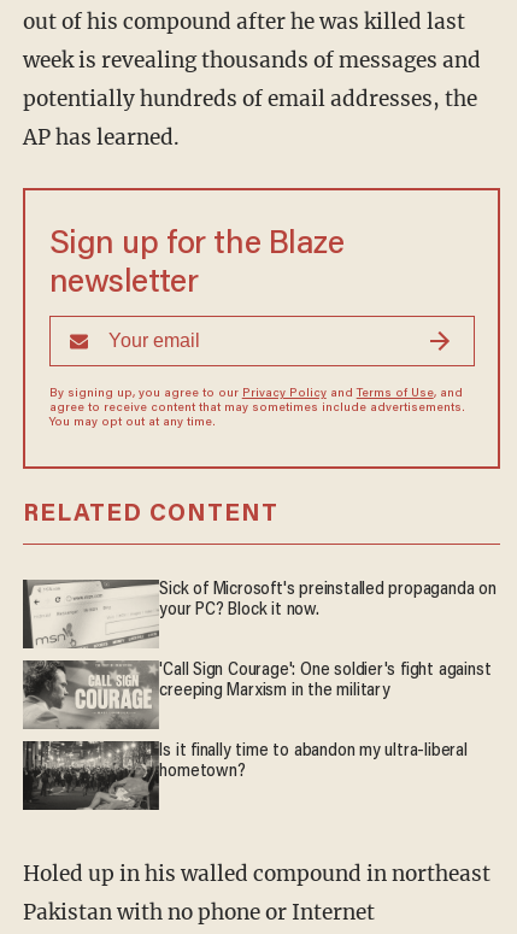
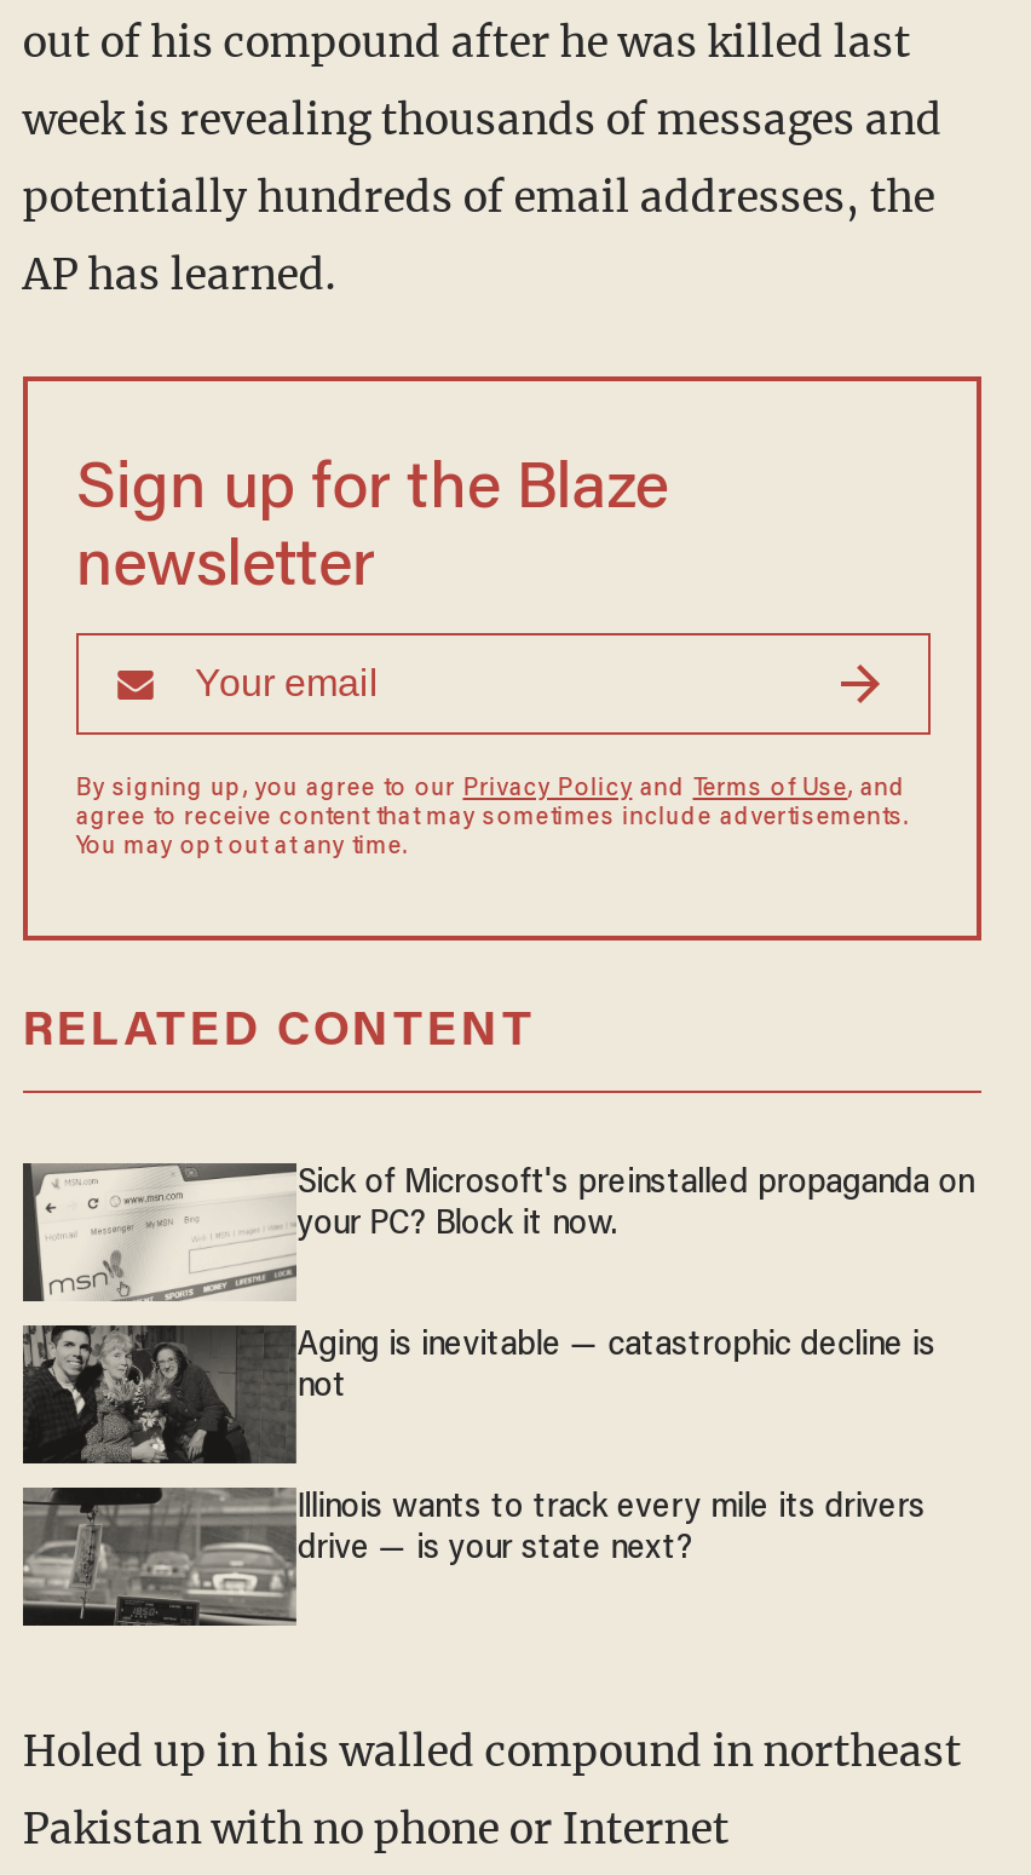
[23,659,491,729] [image] | 'Call Sign Courage': One soldier's fight against | creeping Marxism in the military -> [21,1325,935,1463] [image] | Aging is inevitable — catastrophic decline is | not
[22,740,467,810] [image] | Is it finally time to abandon my ultra-liberal | hometown? -> [21,1485,925,1626] [image] | Illinois wants to track every mile its drivers | drive — is your state next?

